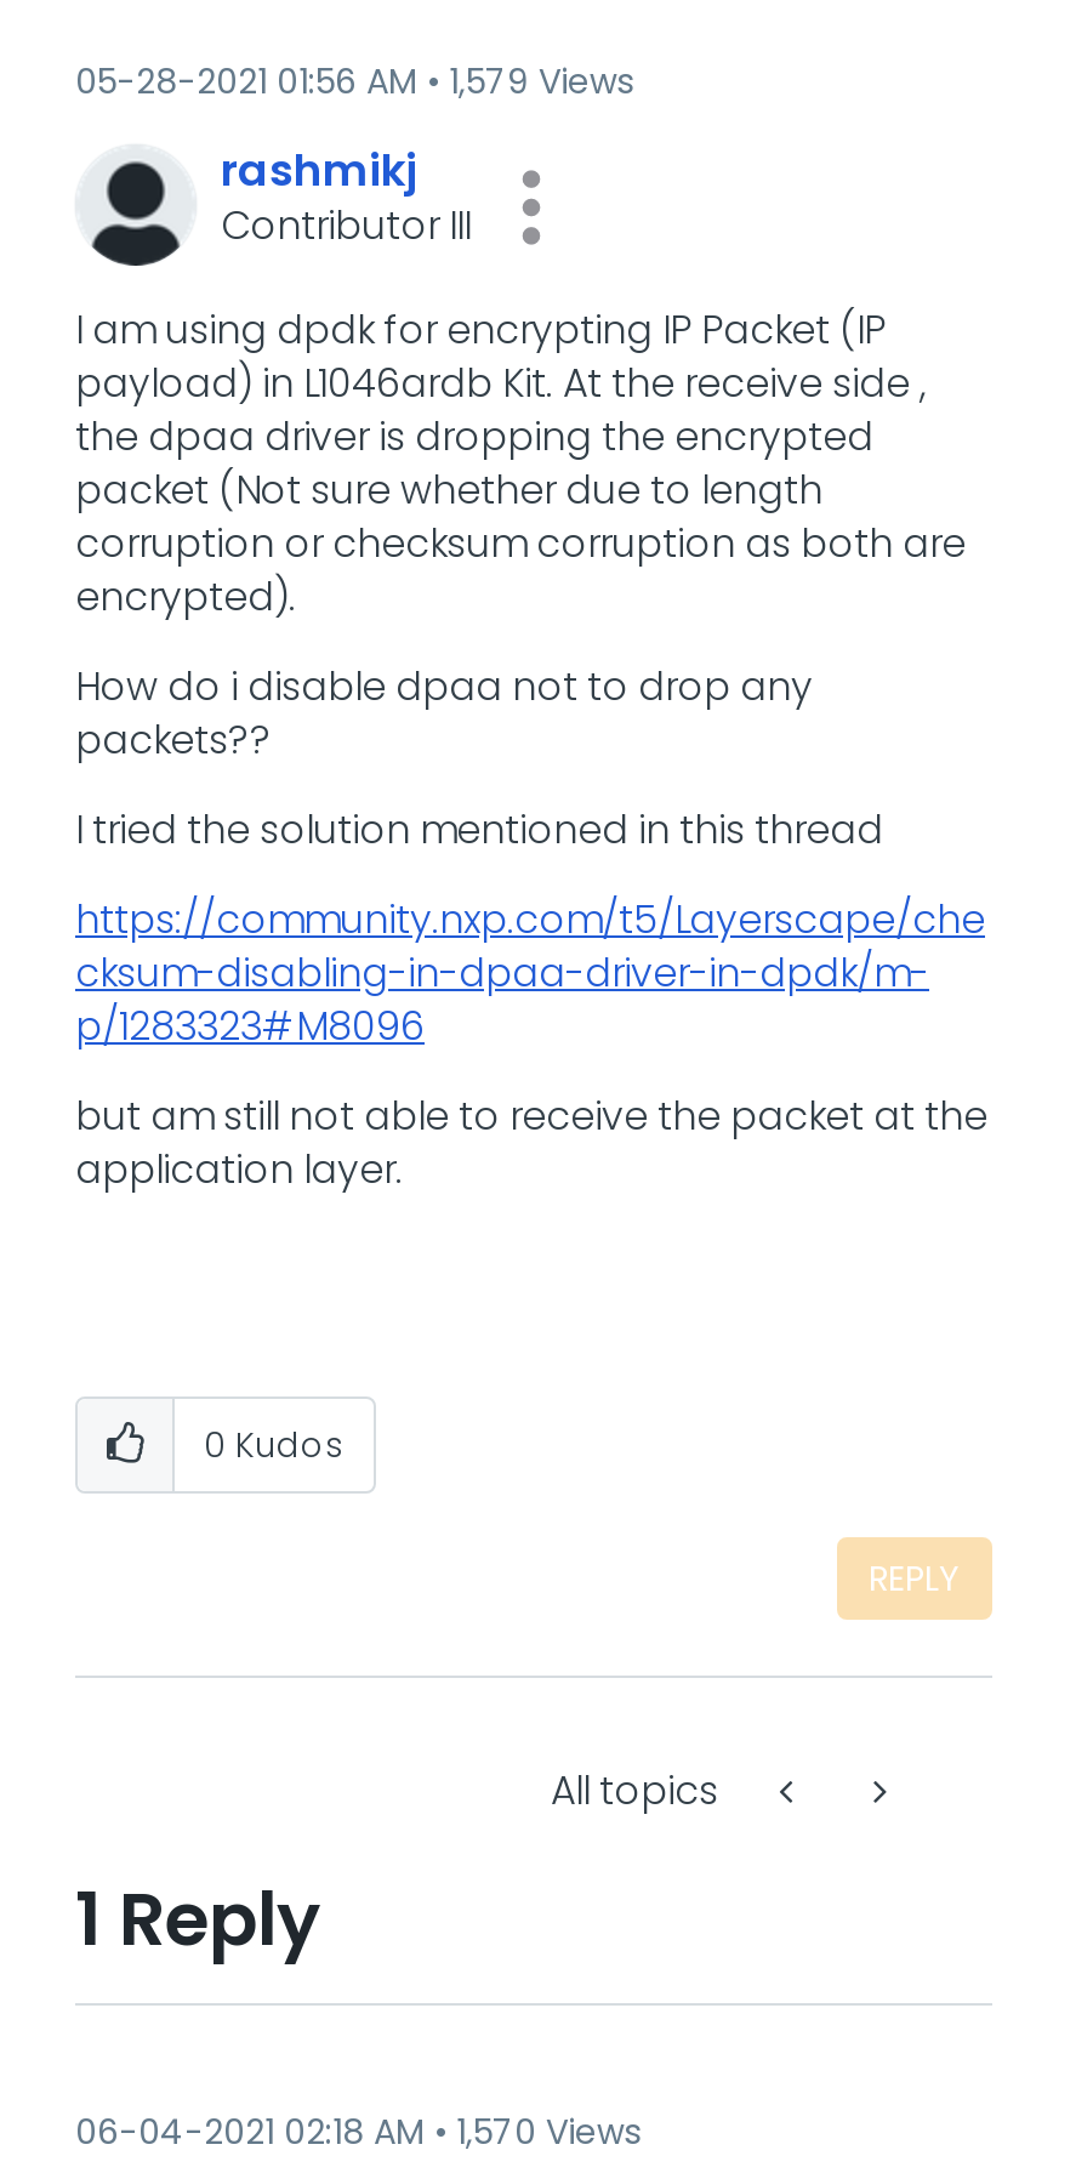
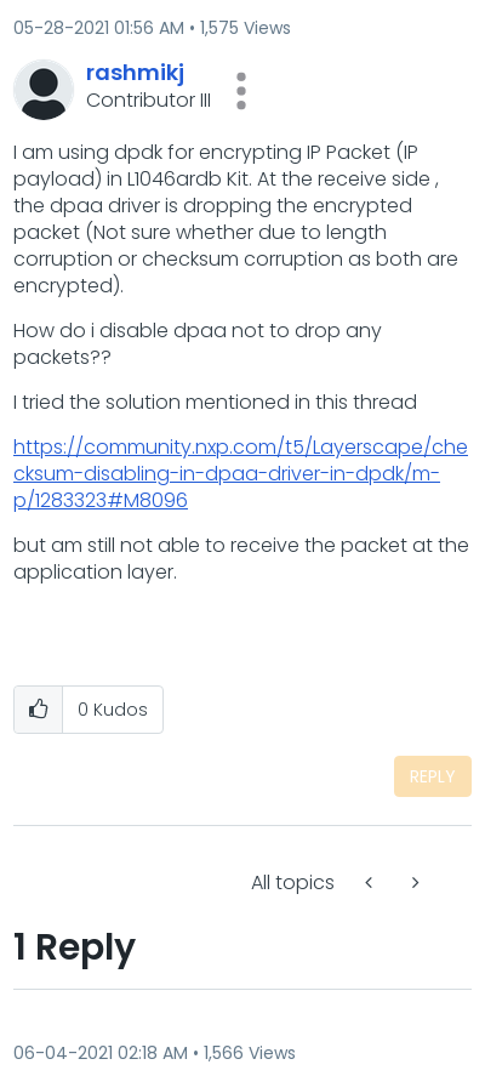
[75,57,633,106] 05-28-2021 01:56 AM 1,579 Views -> [13,16,291,40] 05-28-2021 01:56 AM 1,575 Views
[75,2107,641,2156] 06-04-2021 02:18 AM 1,570 Views -> [13,1041,296,1065] 06-04-2021 02:18 AM 1,566 Views

